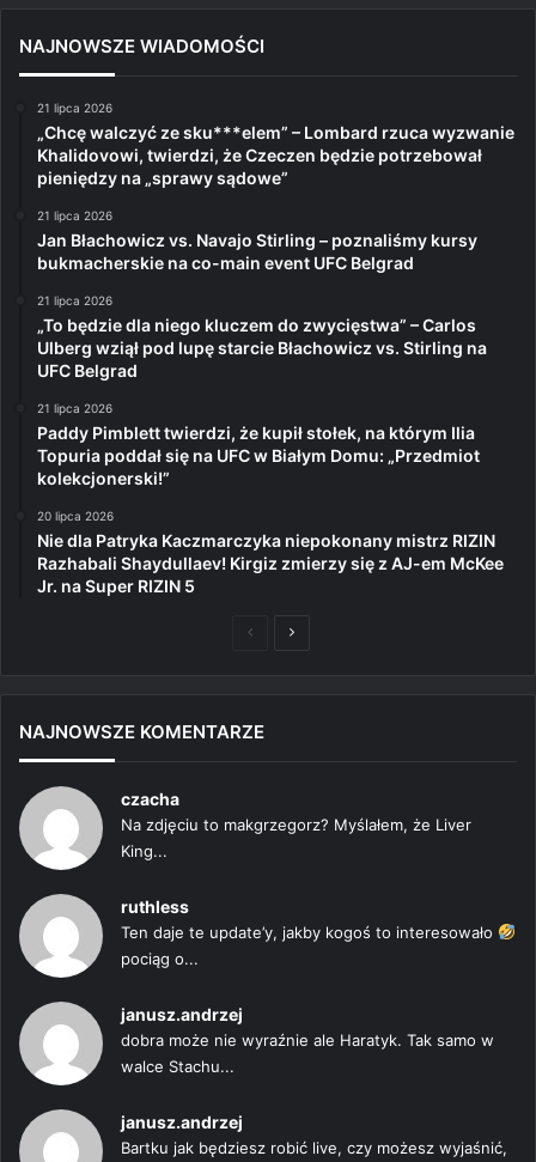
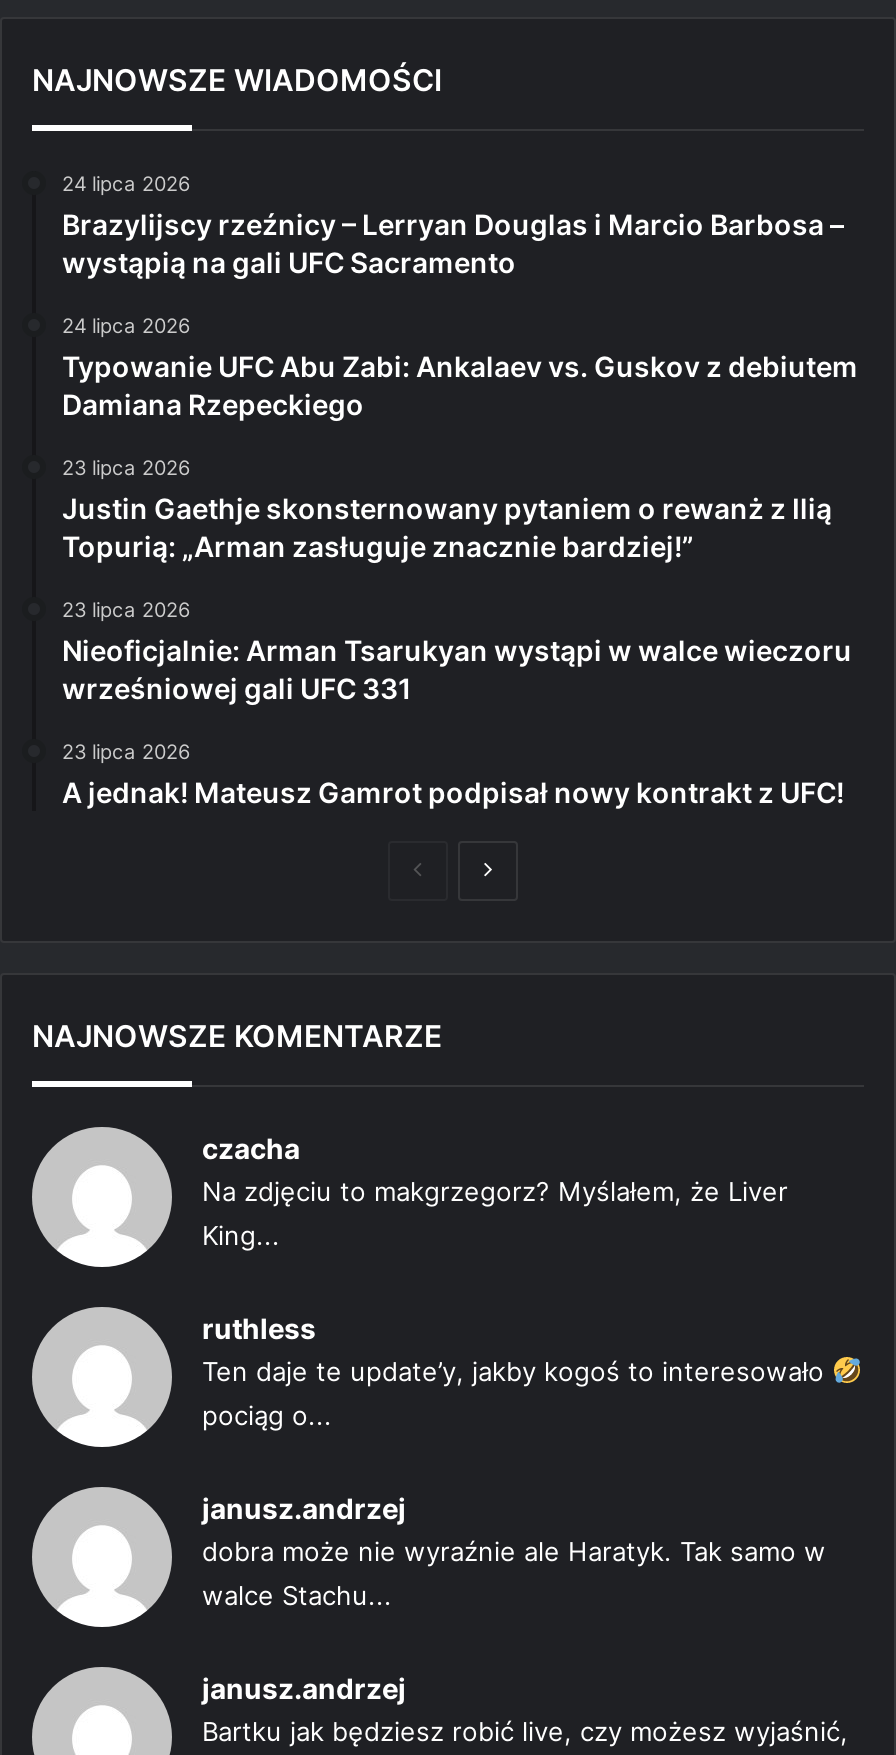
[37,100,514,187] 21 lipca 2026 | „Chcę walczyć ze sku***elem” – Lombard rzuca wyzwanie | Khalidovowi, twierdzi, że Czeczen będzie potrzebował | pieniędzy na „sprawy sądowe” -> [62,170,844,278] 24 lipca 2026 | Brazylijscy rzeźnicy – Lerryan Douglas i Marcio Barbosa – | wystąpią na gali UFC Sacramento
[37,208,477,272] 21 lipca 2026 | Jan Błachowicz vs. Navajo Stirling – poznaliśmy kursy | bukmacherskie na co-main event UFC Belgrad -> [62,312,858,420] 24 lipca 2026 | Typowanie UFC Abu Zabi: Ankalaev vs. Guskov z debiutem | Damiana Rzepeckiego
[37,293,487,380] 21 lipca 2026 | „To będzie dla niego kluczem do zwycięstwa” – Carlos | Ulberg wziął pod lupę starcie Błachowicz vs. Stirling na | UFC Belgrad -> [62,454,832,562] 23 lipca 2026 | Justin Gaethje skonsternowany pytaniem o rewanż z Ilią | Topurią: „Arman zasługuje znacznie bardziej!”
[37,400,480,488] 21 lipca 2026 | Paddy Pimblett twierdzi, że kupił stołek, na którym Ilia | Topuria poddał się na UFC w Białym Domu: „Przedmiot | kolekcjonerski!” -> [62,596,852,704] 23 lipca 2026 | Nieoficjalnie: Arman Tsarukyan wystąpi w walce wieczoru | wrześniowej gali UFC 331
[37,508,504,595] 20 lipca 2026 | Nie dla Patryka Kaczmarczyka niepokonany mistrz RIZIN | Razhabali Shaydullaev! Kirgiz zmierzy się z AJ-em McKee | Jr. na Super RIZIN 5 -> [62,738,844,808] 23 lipca 2026 | A jednak! Mateusz Gamrot podpisał nowy kontrakt z UFC!

